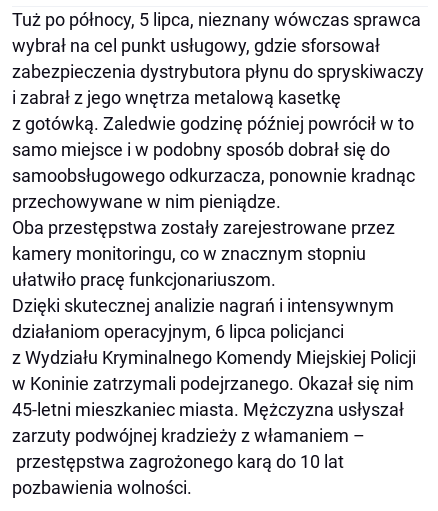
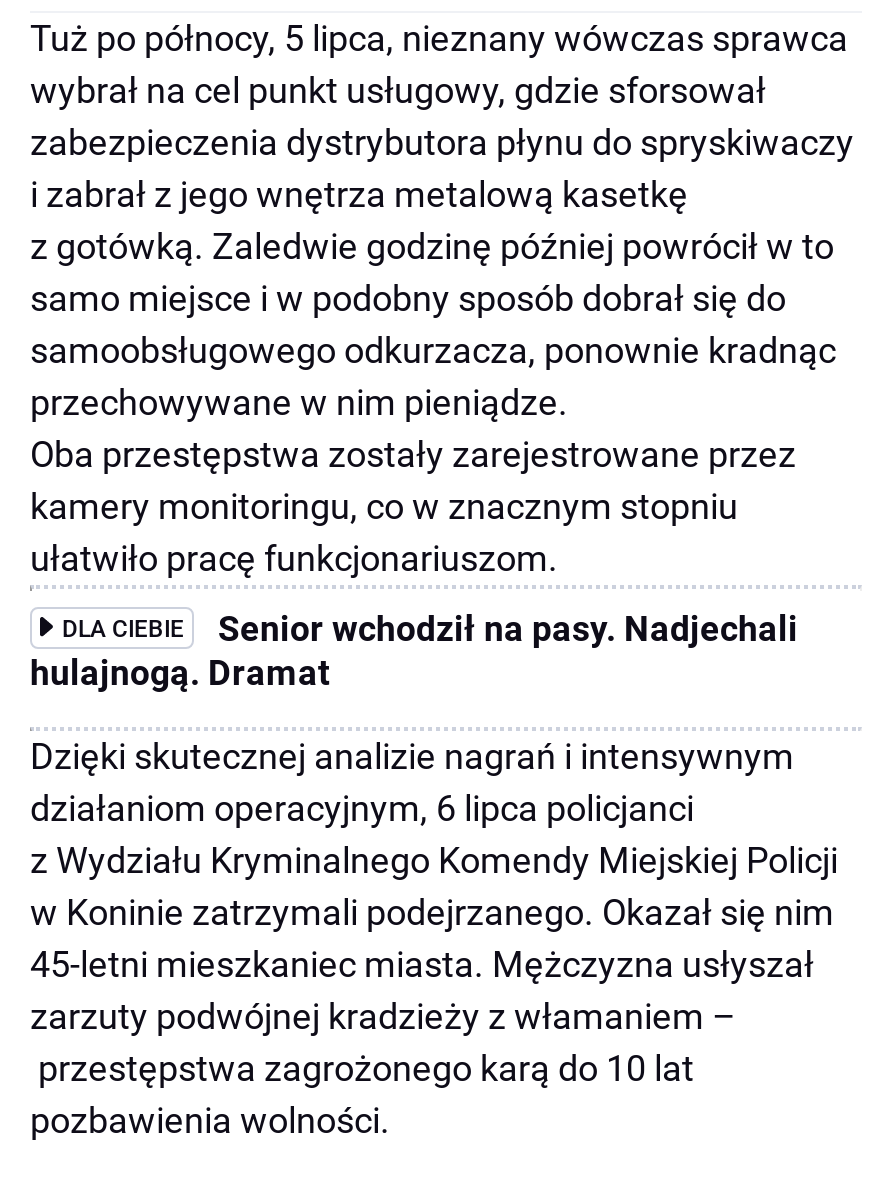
none -> [30,608,798,692] DLA CIEBIE | Senior wchodził na pasy. Nadjechali | hulajnogą. Dramat

